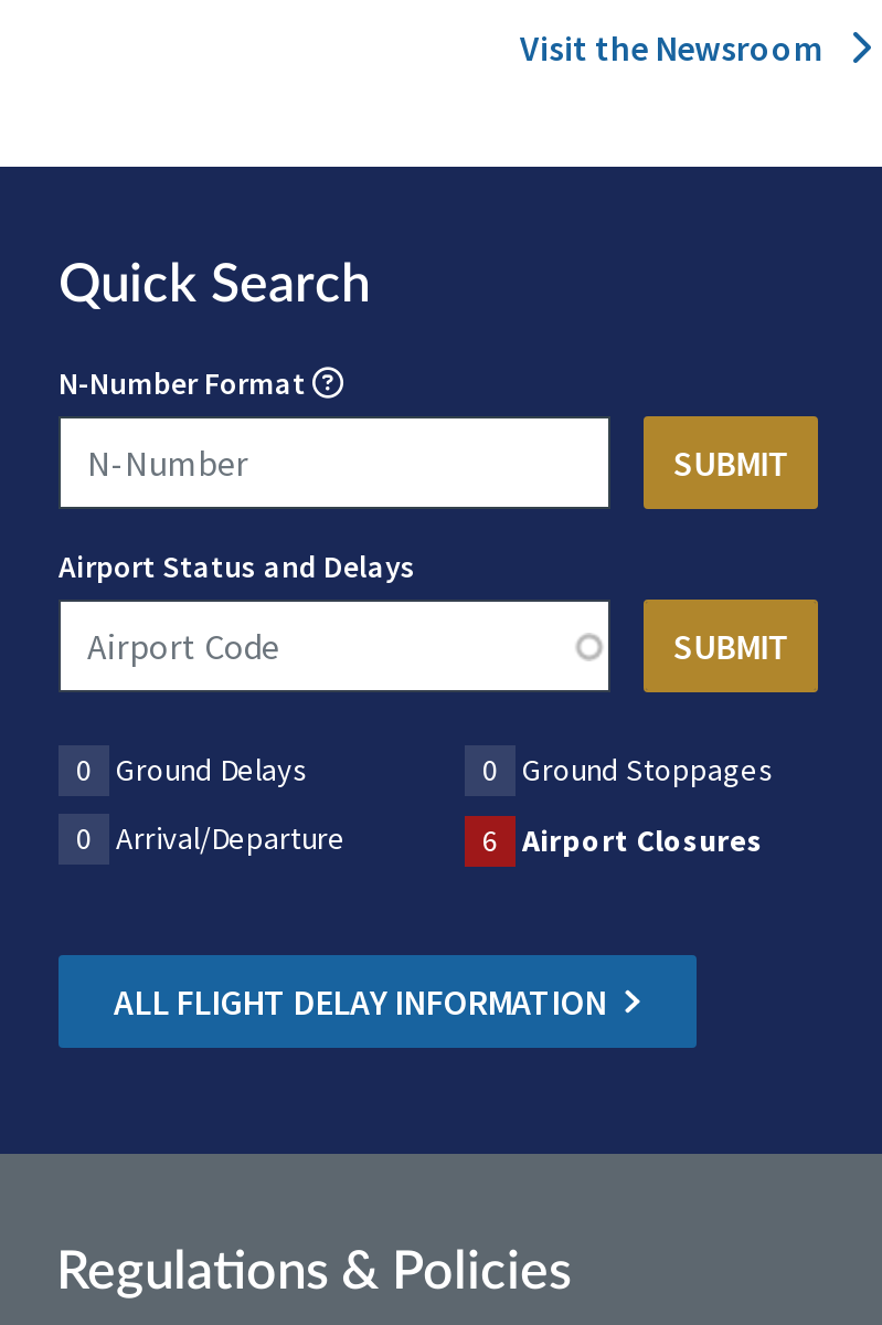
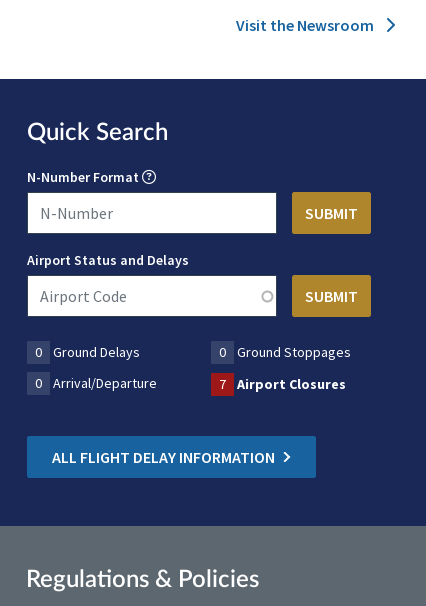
[482,821,763,861] 6 Airport Closures -> [219,375,346,393] 7 Airport Closures

